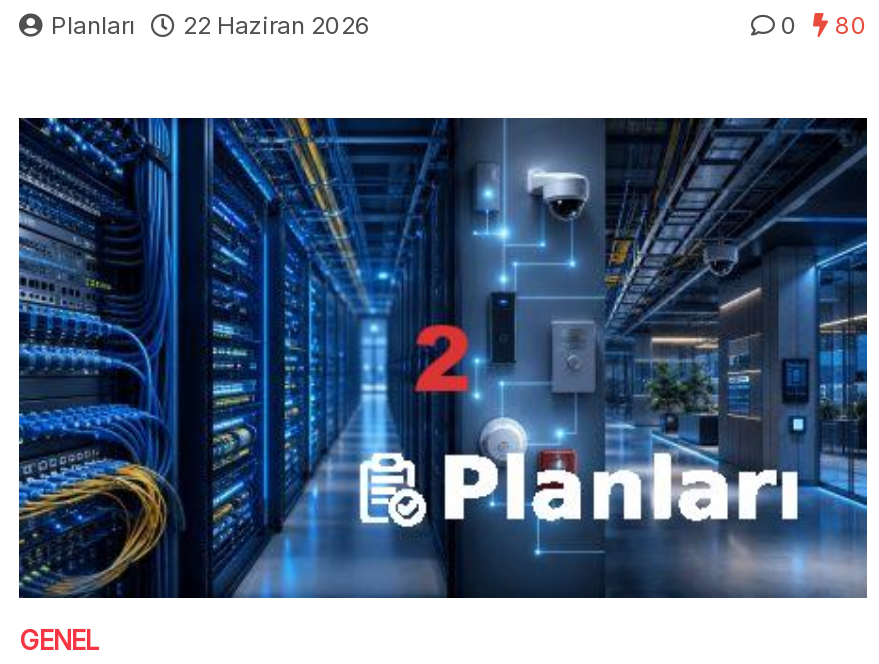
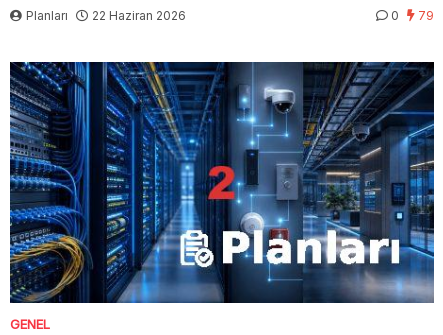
[775,10,867,40] 0 80 -> [388,8,434,23] 0 79

